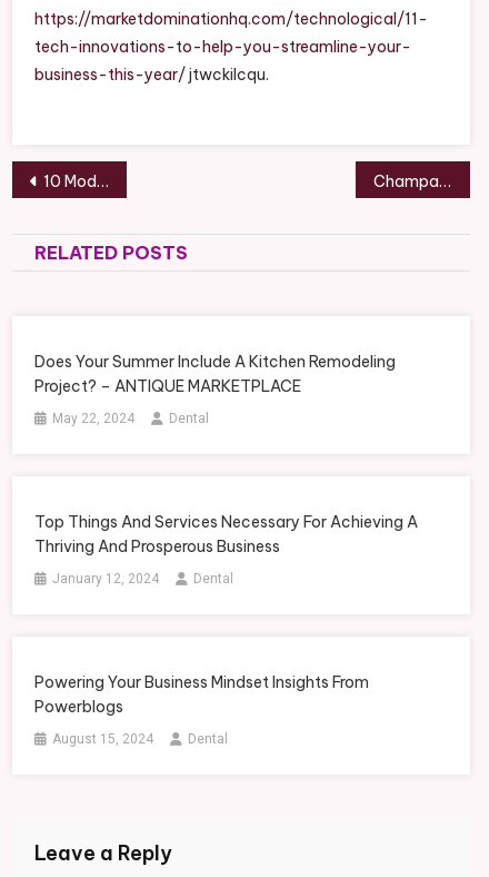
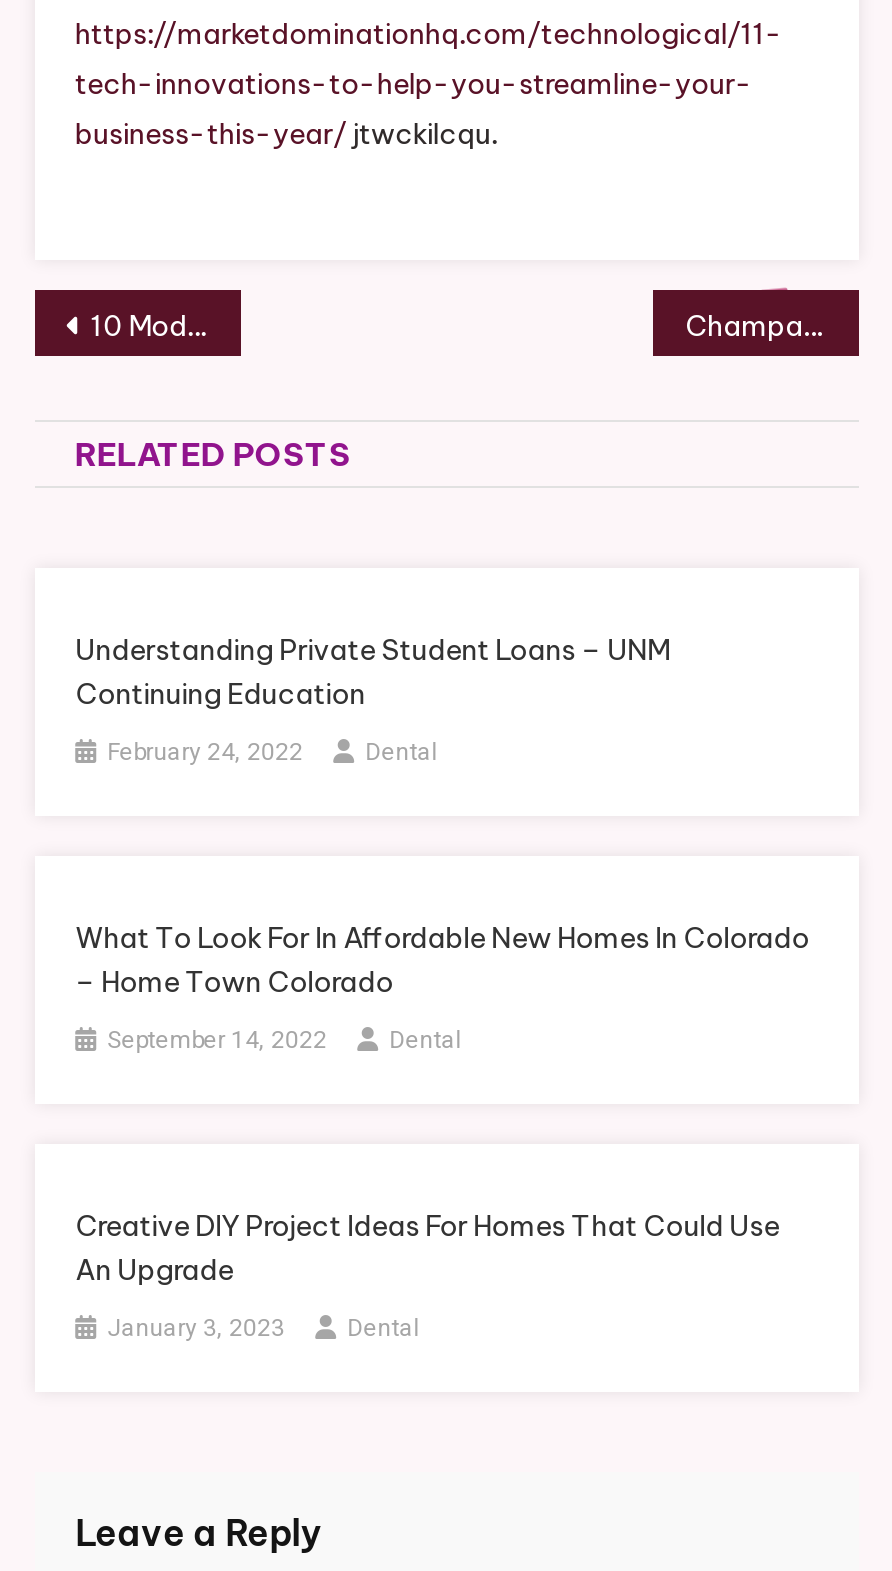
[35,352,396,397] Does Your Summer Include A Kitchen Remodeling | Project? – ANTIQUE MARKETPLACE -> [75,633,669,713] Understanding Private Student Loans – UNM | Continuing Education
[52,411,135,427] May 22, 2024 -> [107,739,303,767] February 24, 2022
[35,513,418,557] Top Things And Services Necessary For Achieving A | Thriving And Prosperous Business -> [75,921,809,1001] What To Look For In Affordable New Homes In Colorado | – Home Town Colorado
[52,571,159,587] January 12, 2024 -> [107,1027,327,1055] September 14, 2022
[35,673,369,717] Powering Your Business Mindset Insights From | Powerblogs -> [75,1209,779,1289] Creative DIY Project Ideas For Homes That Could Use | An Upgrade
[52,732,153,747] August 15, 2024 -> [107,1315,285,1343] January 3, 2023

